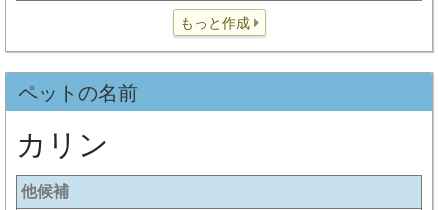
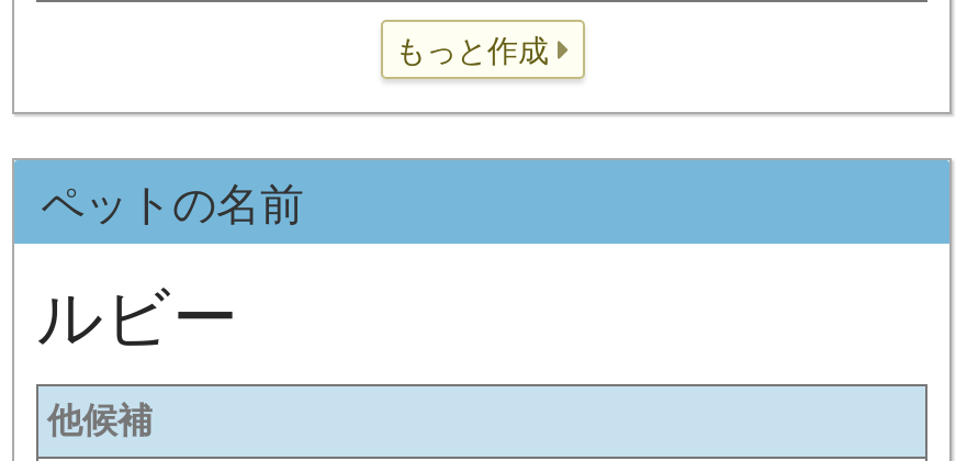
[16,128,109,161] カリン -> [36,281,238,353] ルビー

